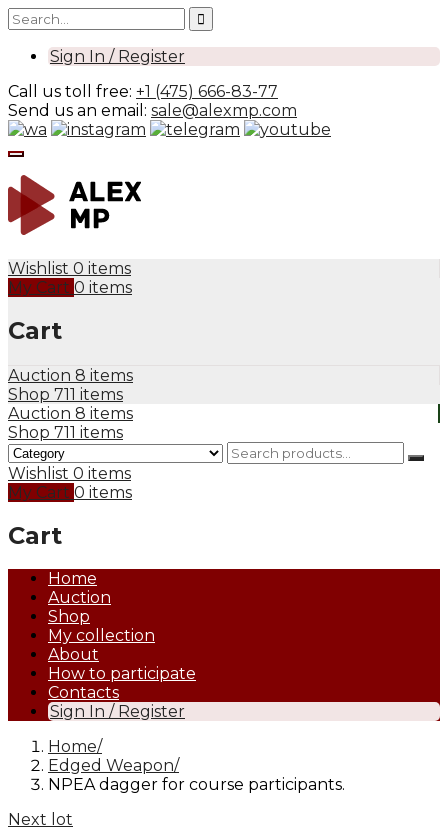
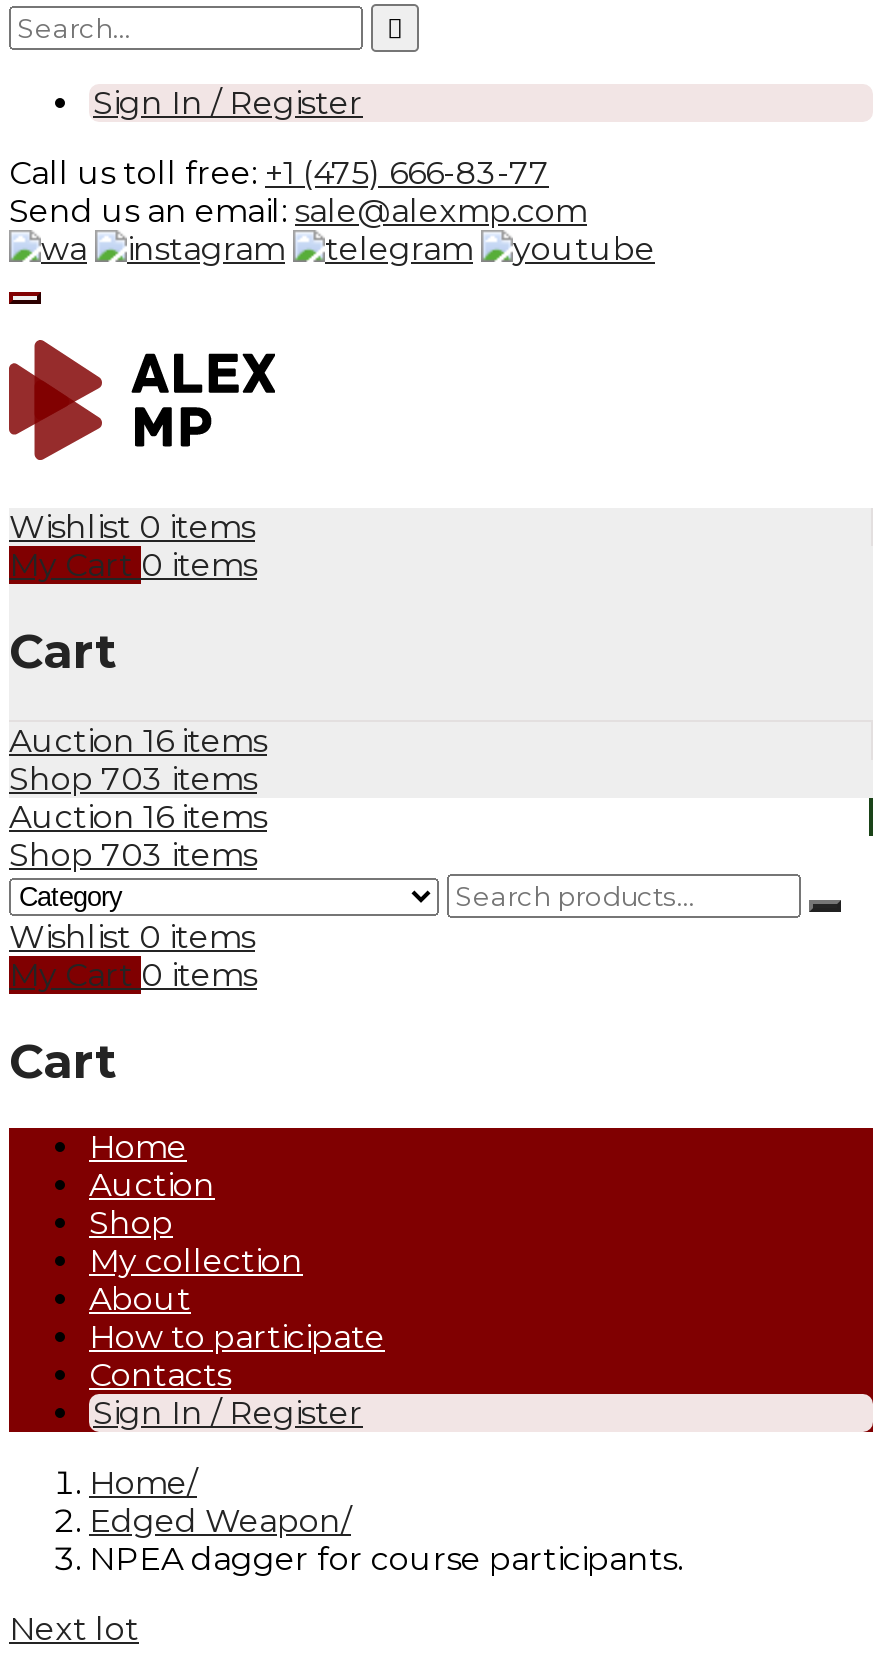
[8,366,133,385] Auction 8 items -> [9,721,267,759] Auction 16 items
[8,385,123,404] Shop 711 items -> [9,759,257,797] Shop 703 items
[8,404,133,423] Auction 8 items -> [9,797,267,835] Auction 16 items
[8,423,123,442] Shop 711 items -> [9,835,257,873] Shop 703 items

